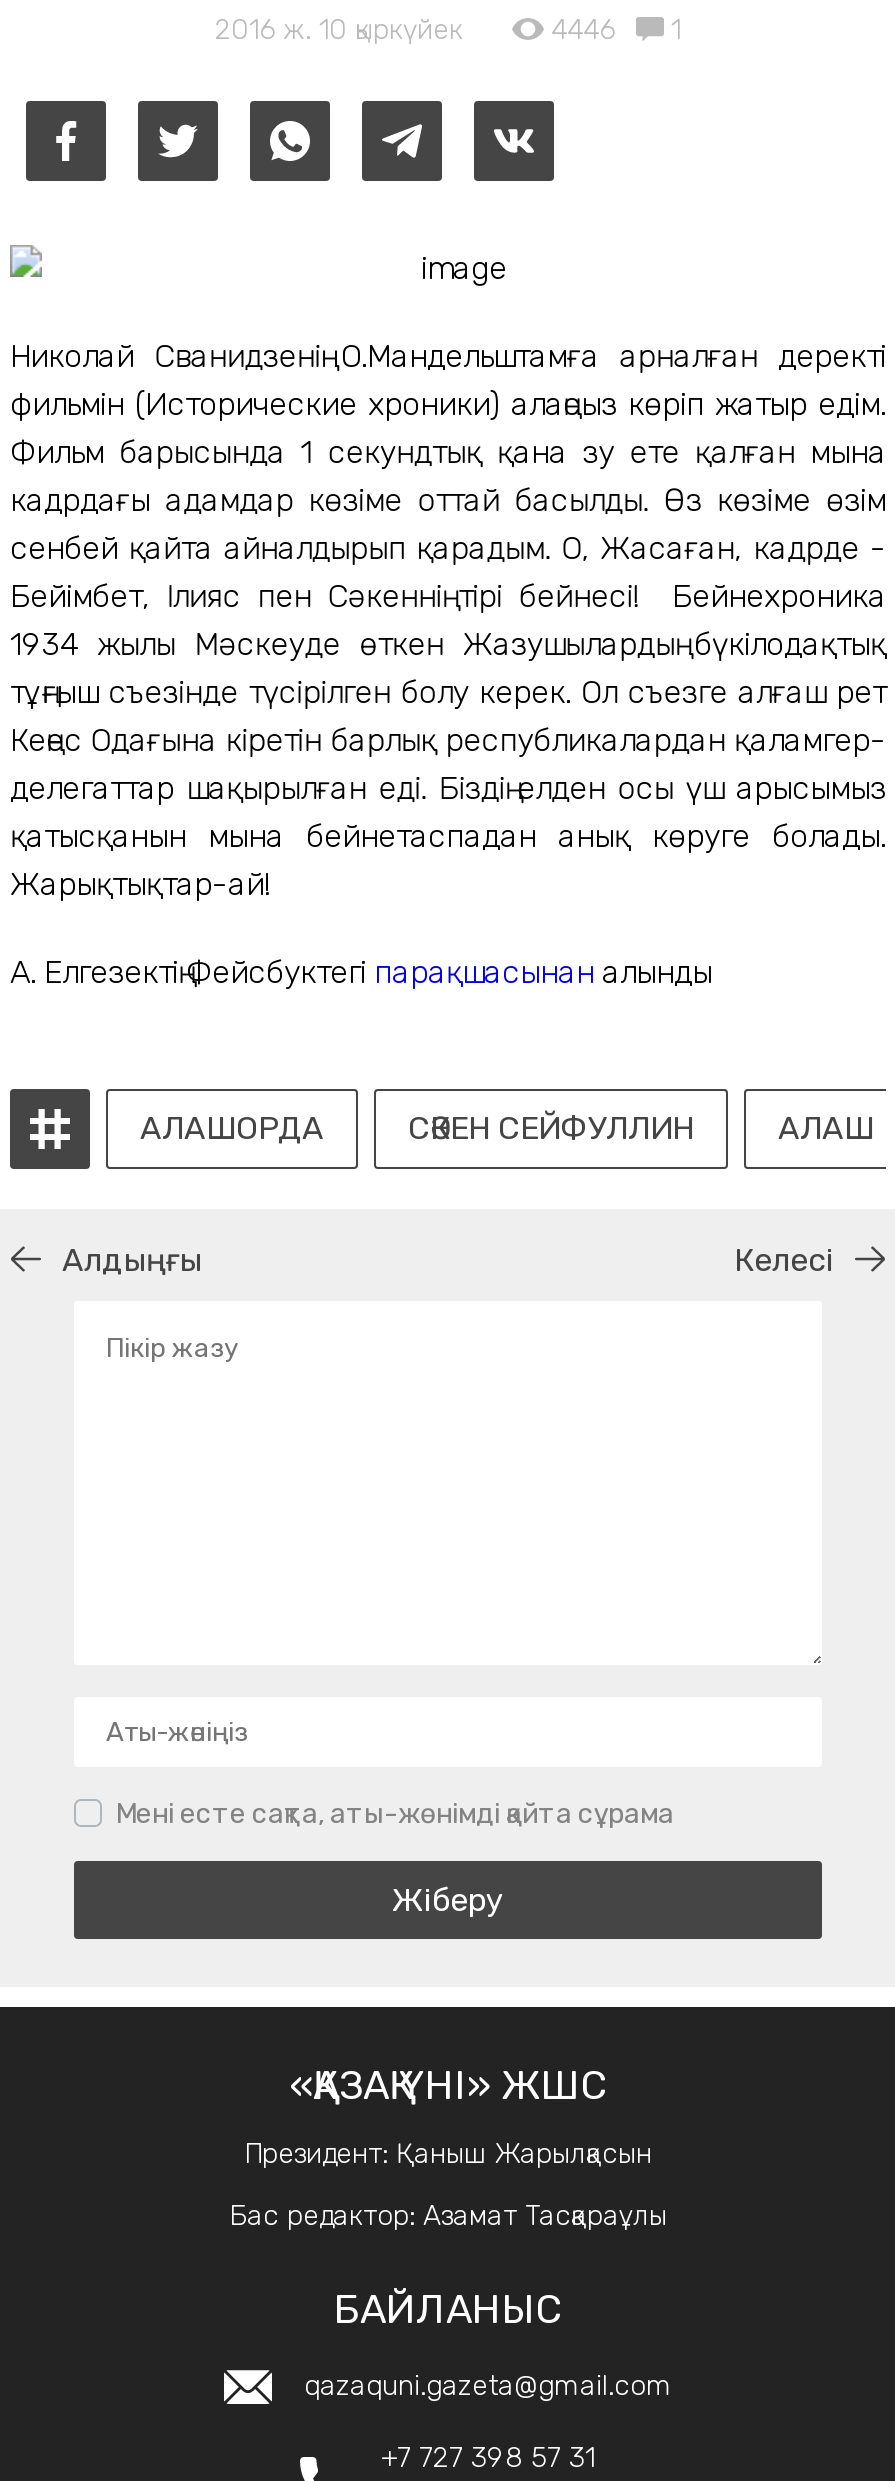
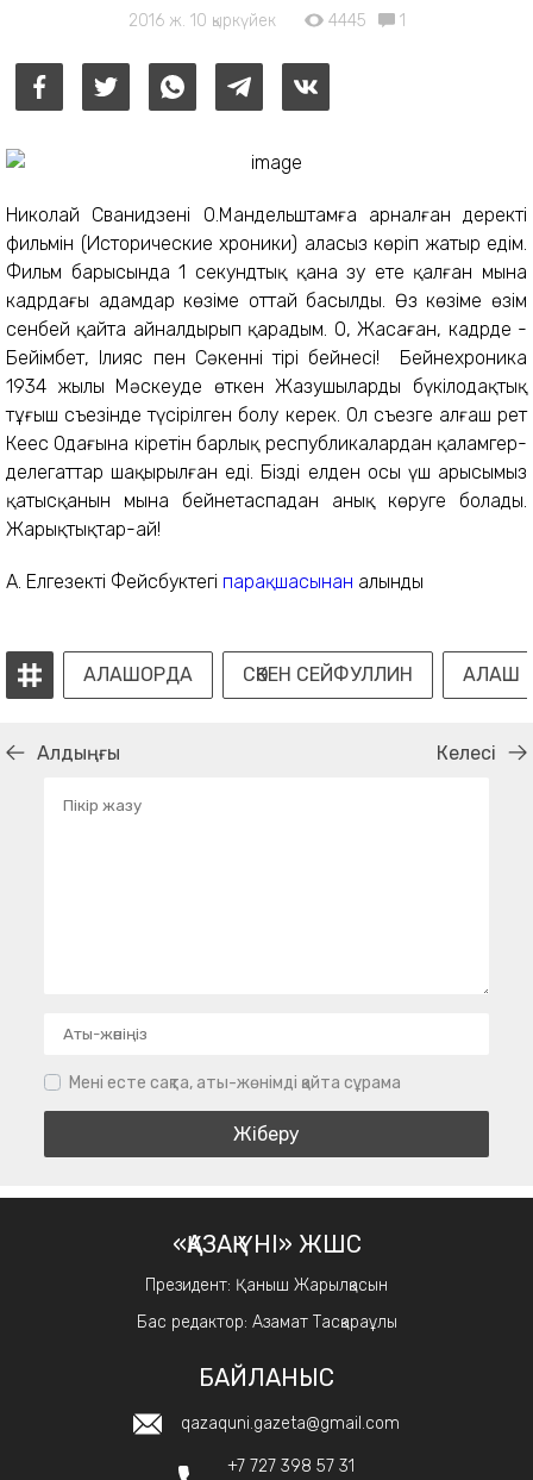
[551,12,681,46] 4446 1 -> [328,10,405,30] 4445 1

